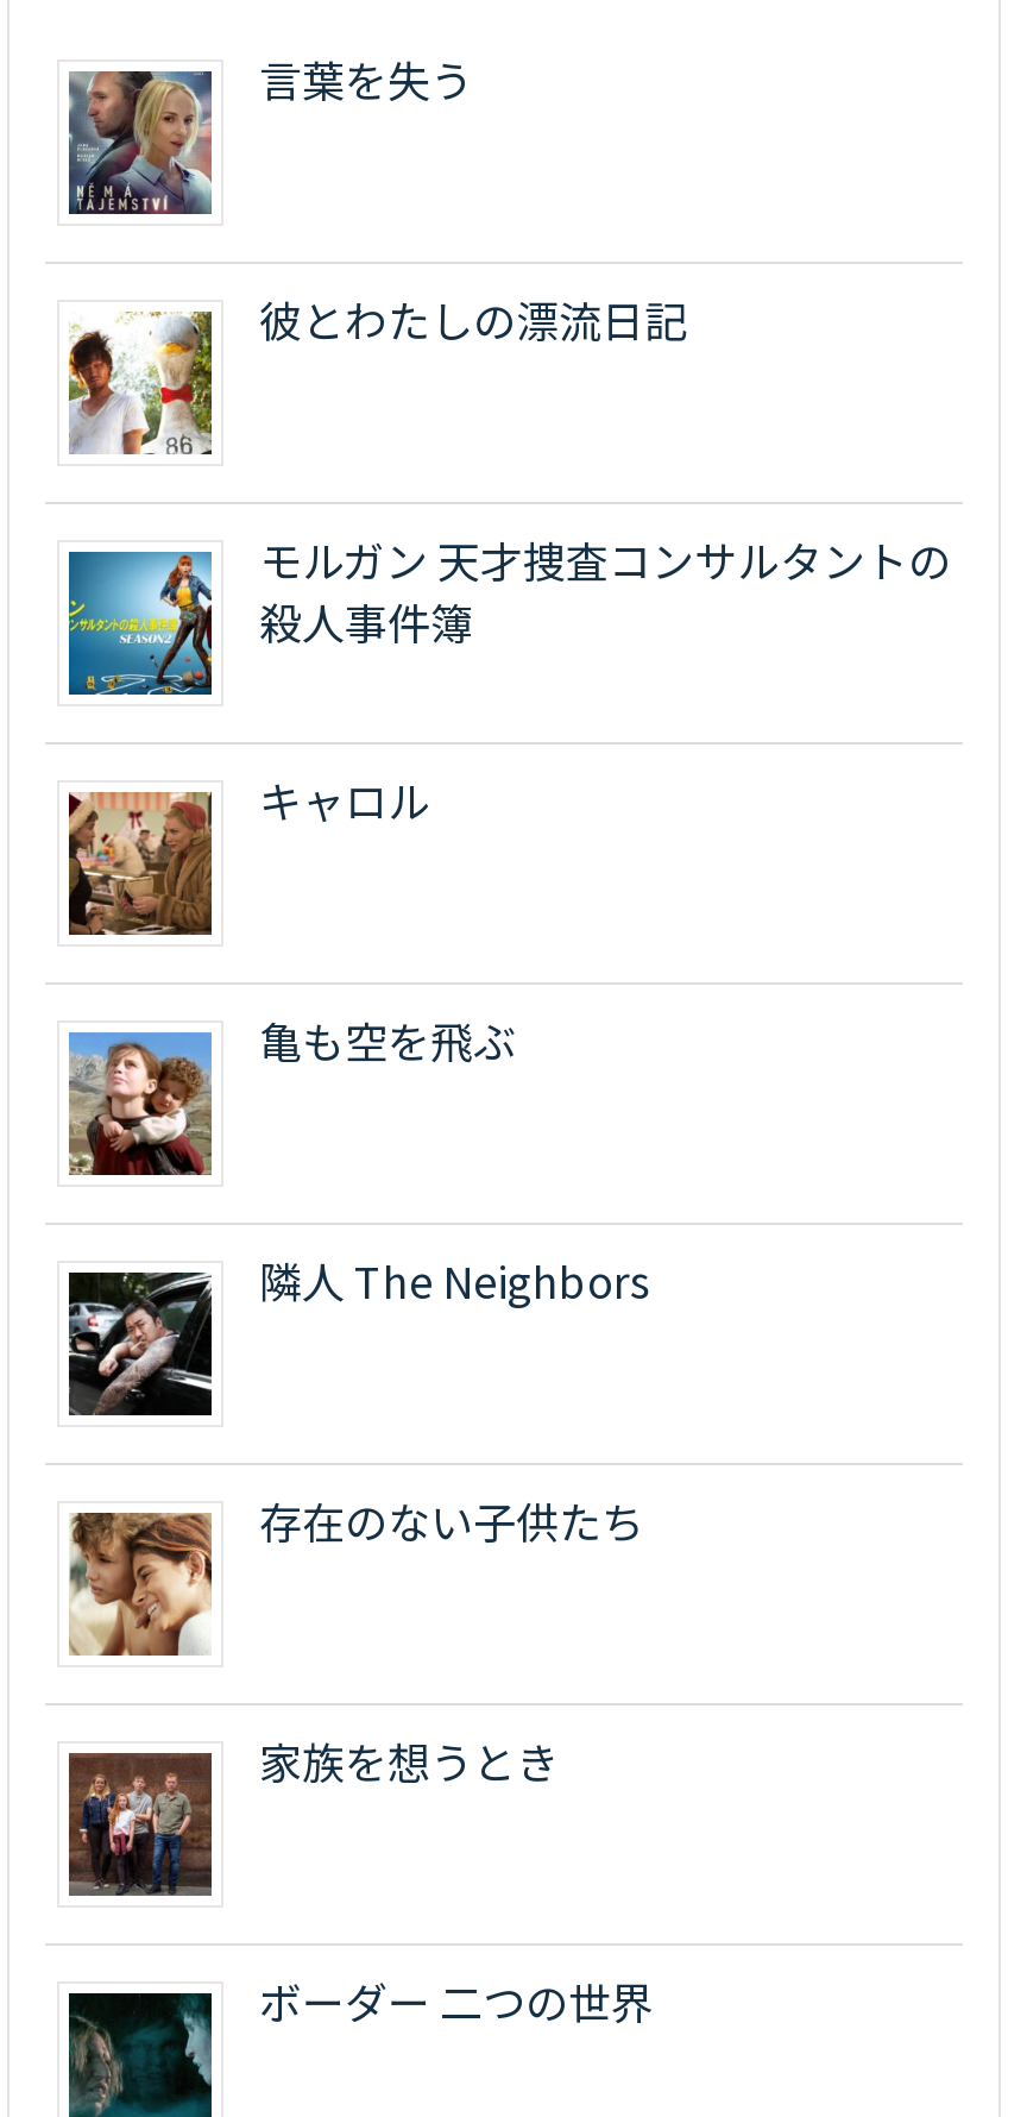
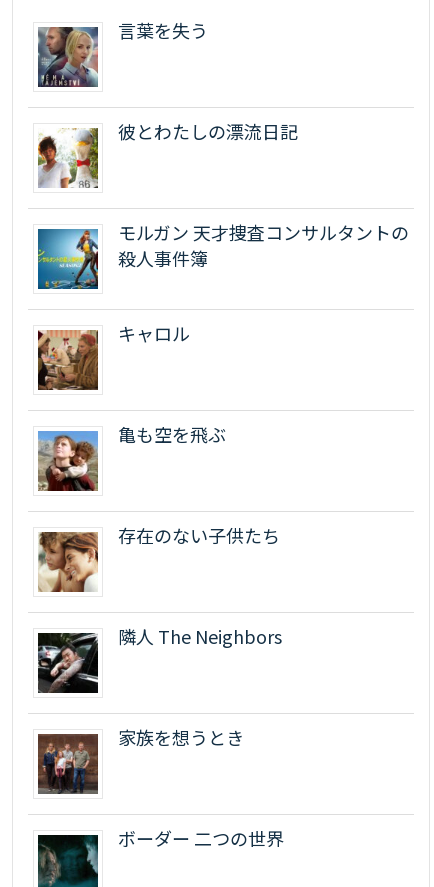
moved [67,1249,649,1418] -> [38,623,282,694]: [image] | 隣人 The Neighbors
moved [67,1490,644,1660] -> [37,522,280,594]: [image] | 存在のない子供たち

